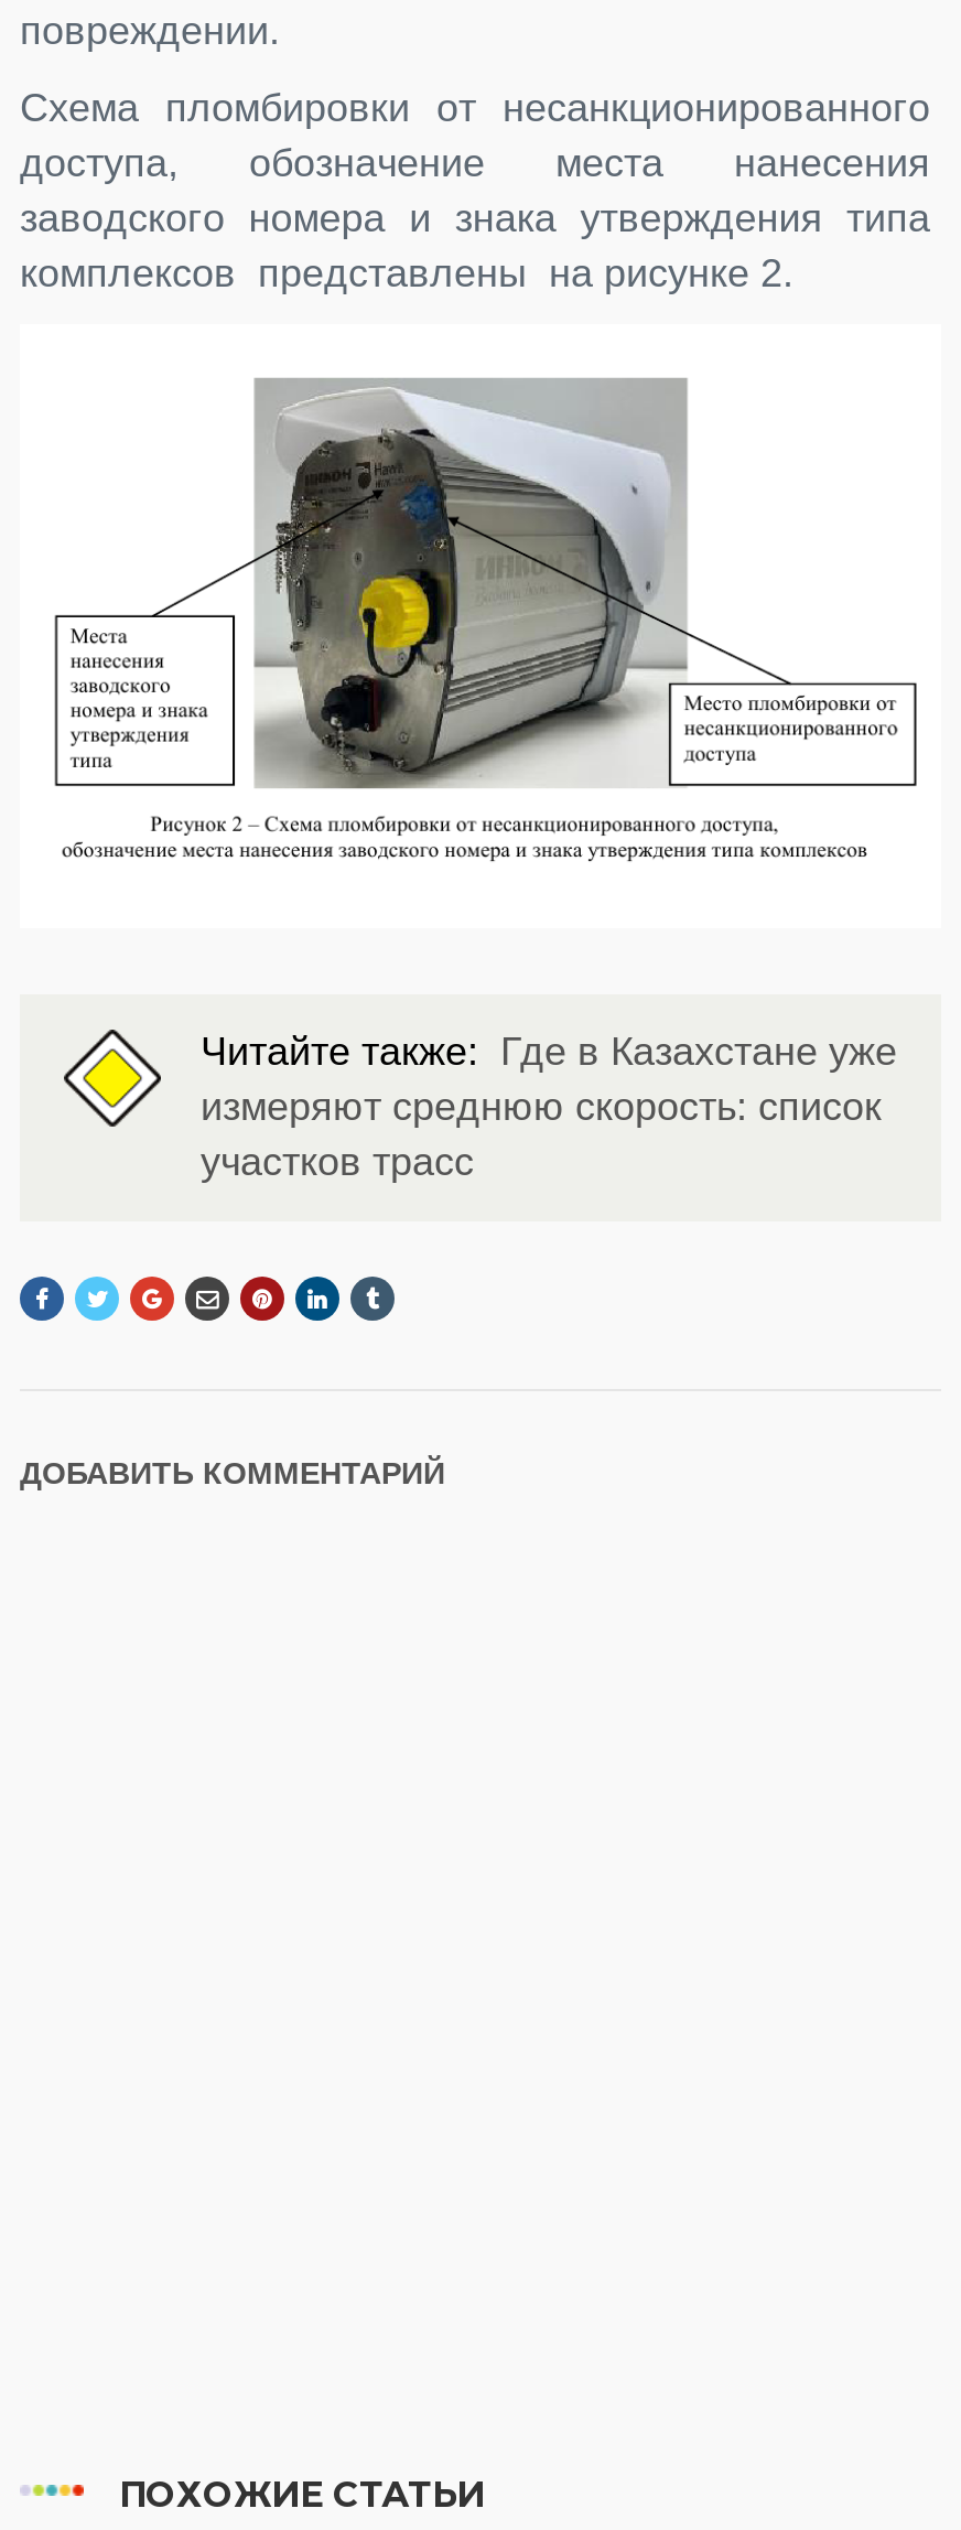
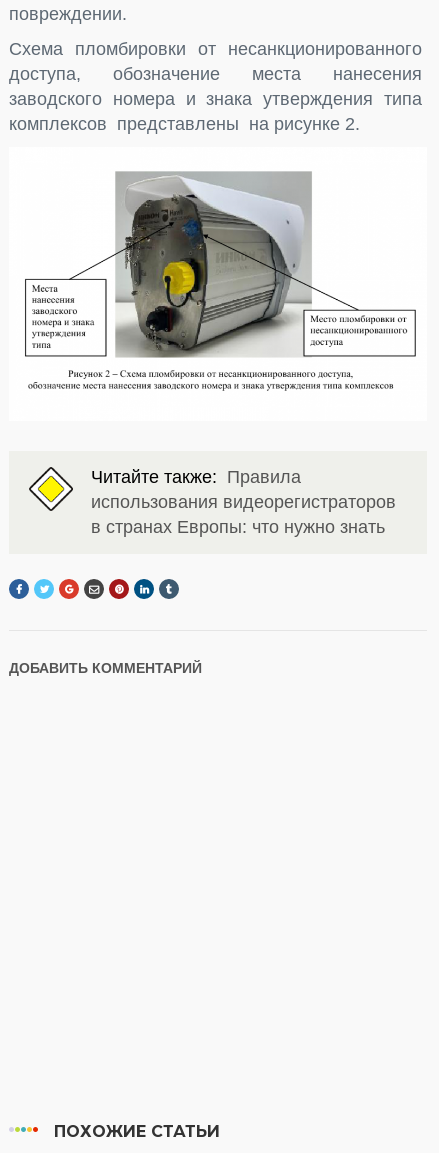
[201,1029,897,1184] Читайте также: Где в Казахстане уже | измеряют среднюю скорость: список | участков трасс -> [91,467,396,537] Читайте также: Правила | использования видеорегистраторов | в странах Европы: что нужно знать

